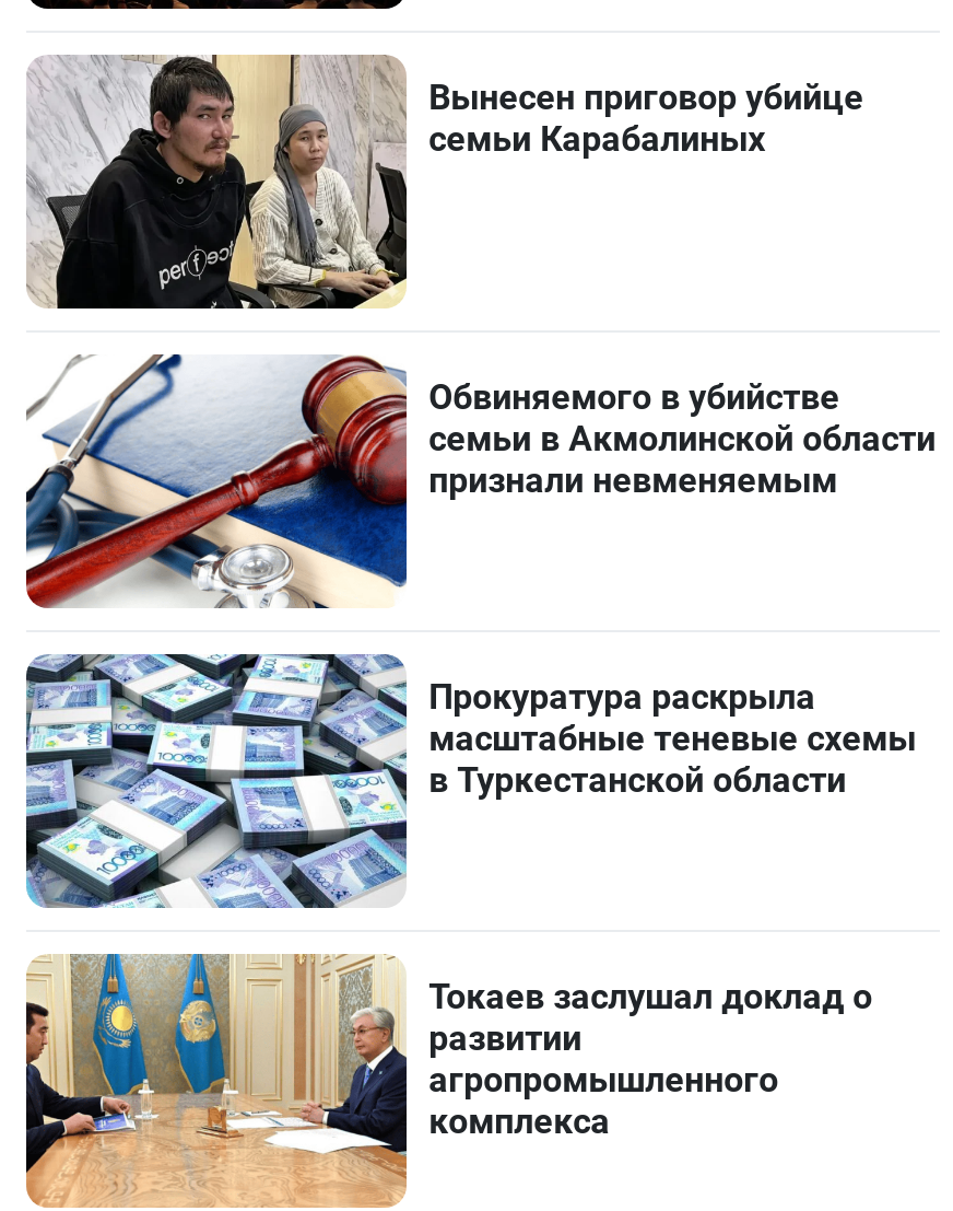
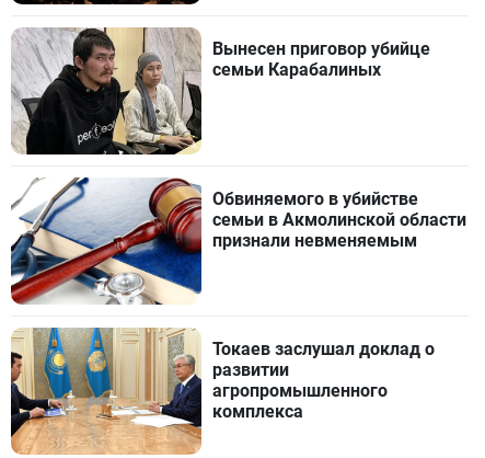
[24,652,916,910] [image] | Прокуратура раскрыла | масштабные теневые схемы | в Туркестанской области -> none

